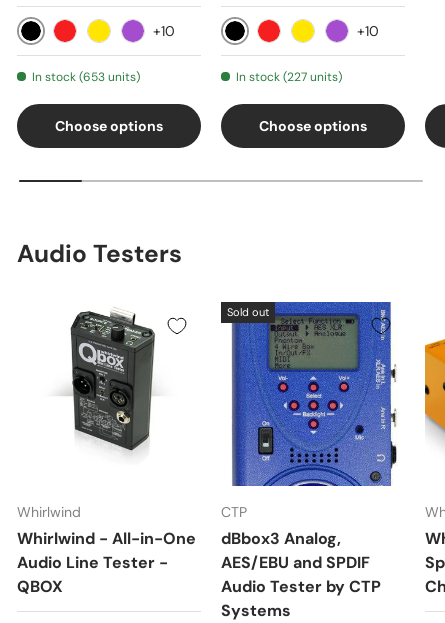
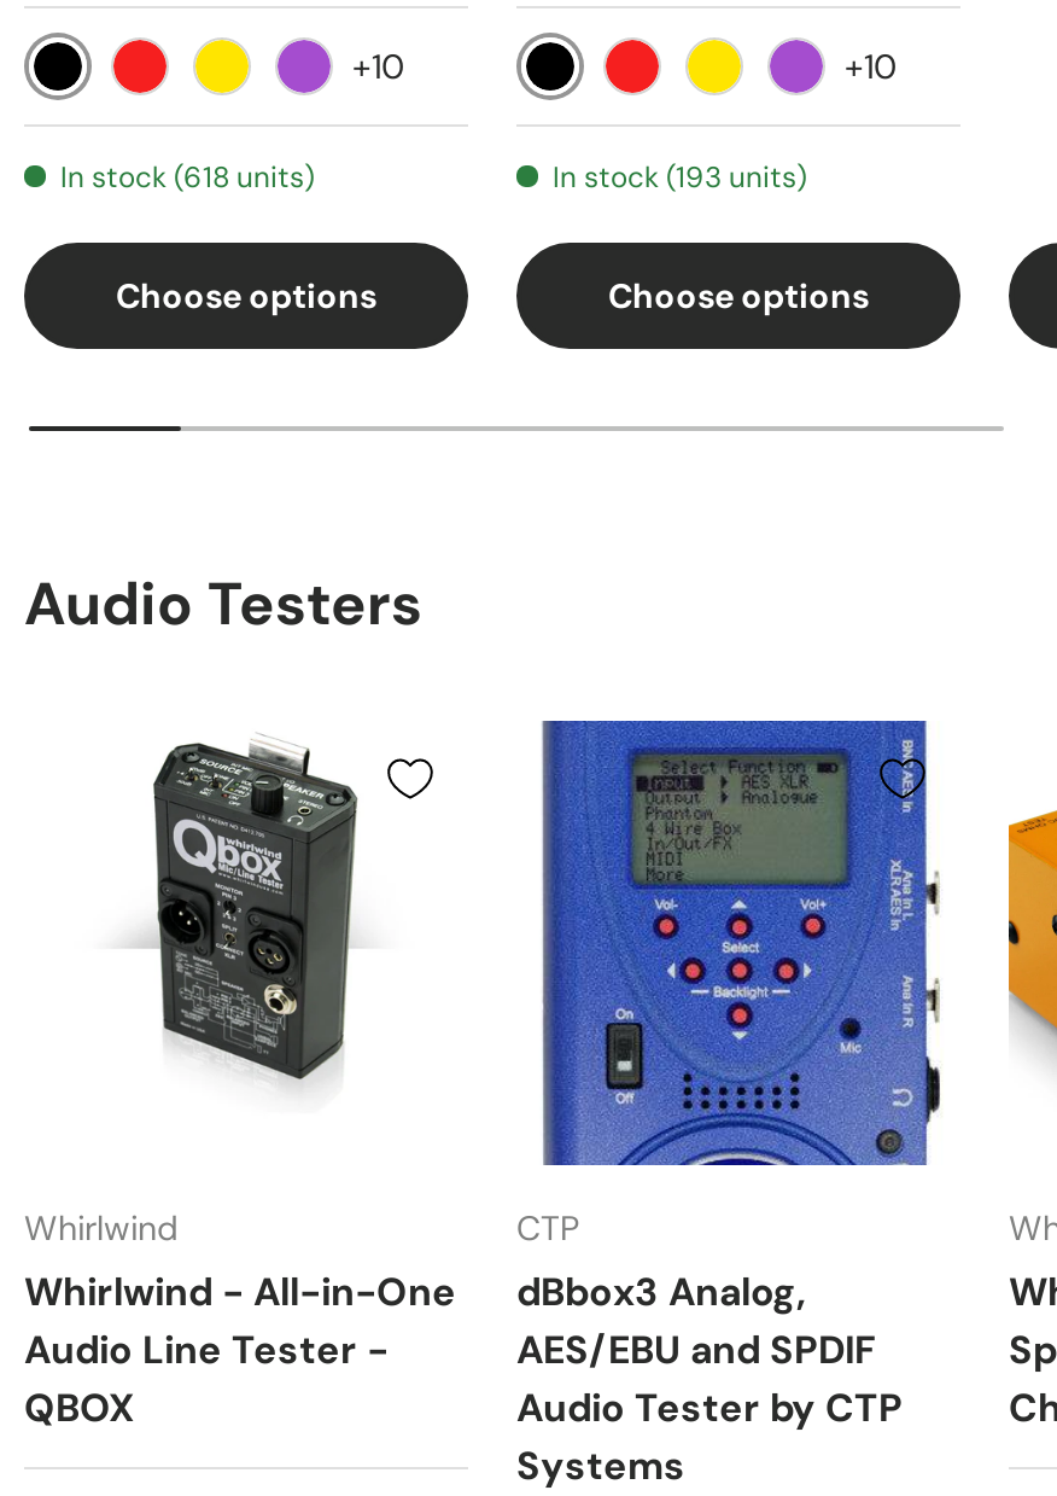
[32,69,140,85] In stock (653 units) -> [60,159,314,198] In stock (618 units)
[236,69,342,85] In stock (227 units) -> [553,159,806,198] In stock (193 units)
[227,305,269,319] Sold out -> none

